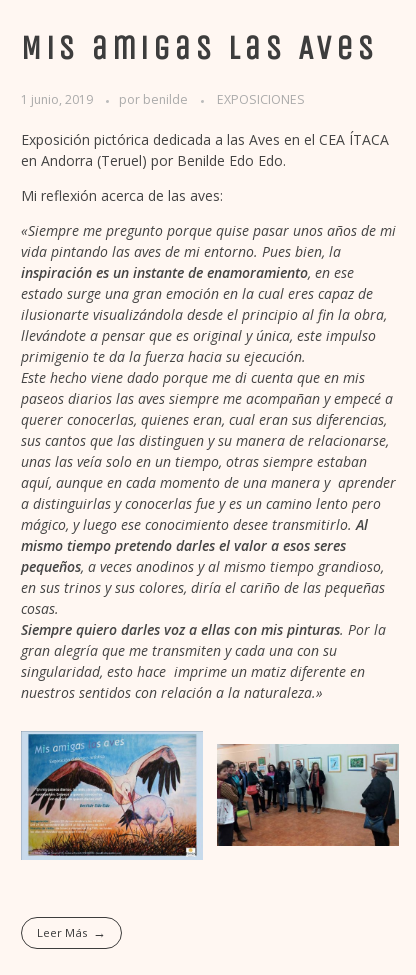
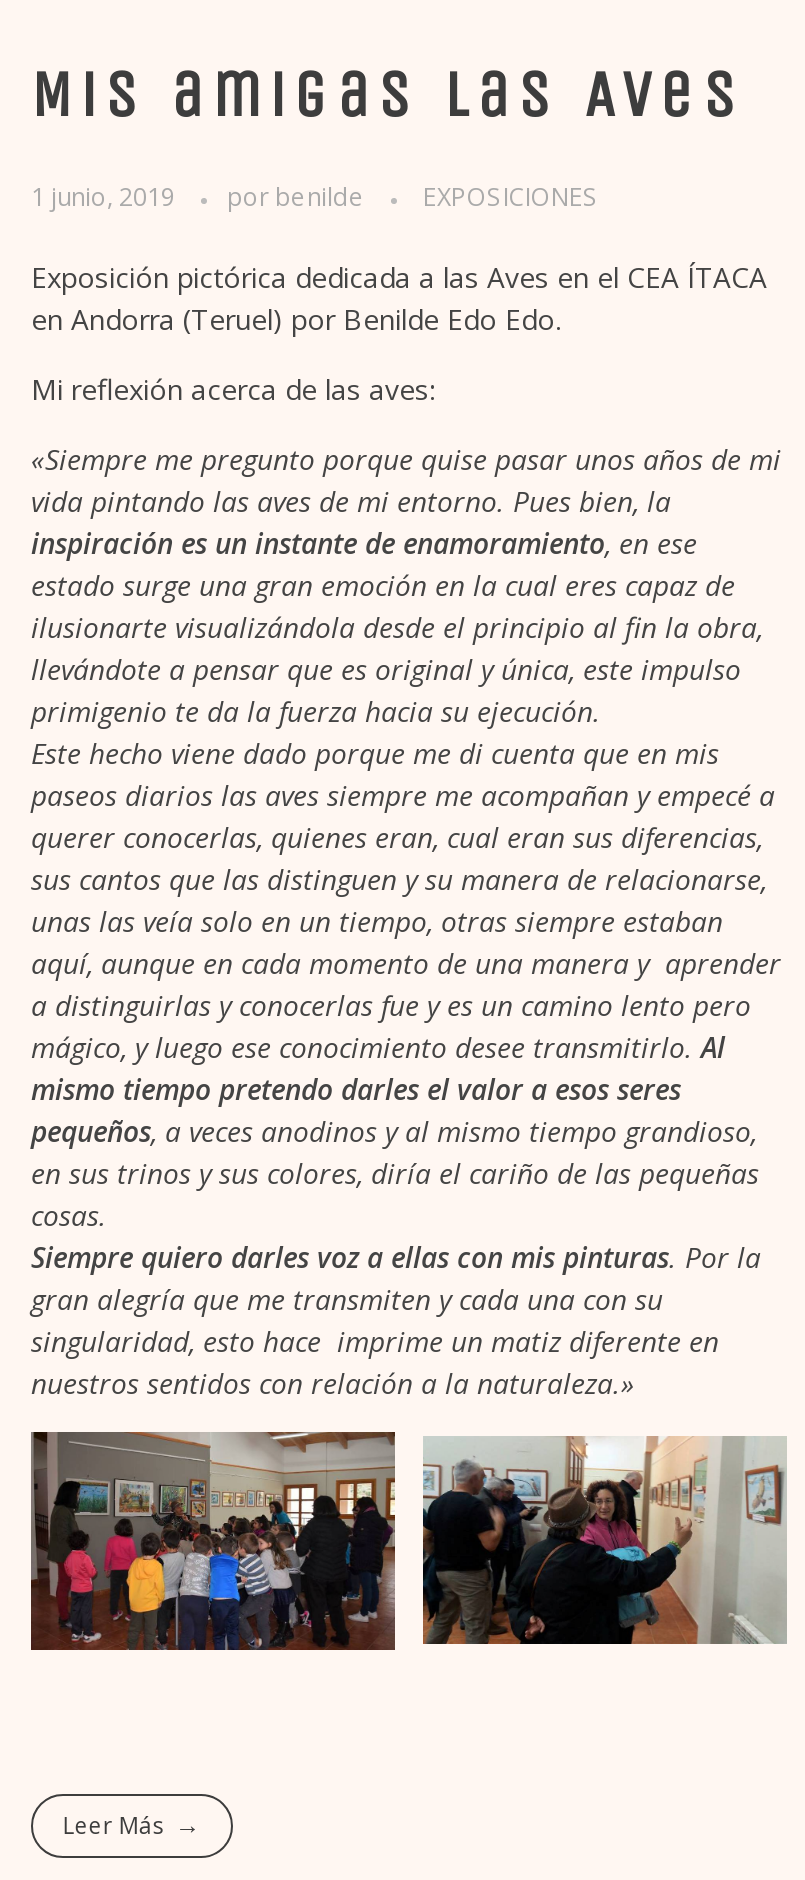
[21,731,203,860] [image] -> [29,1430,397,1678] [image]
[216,739,400,847] [image] -> [421,1436,787,1652] [image]

